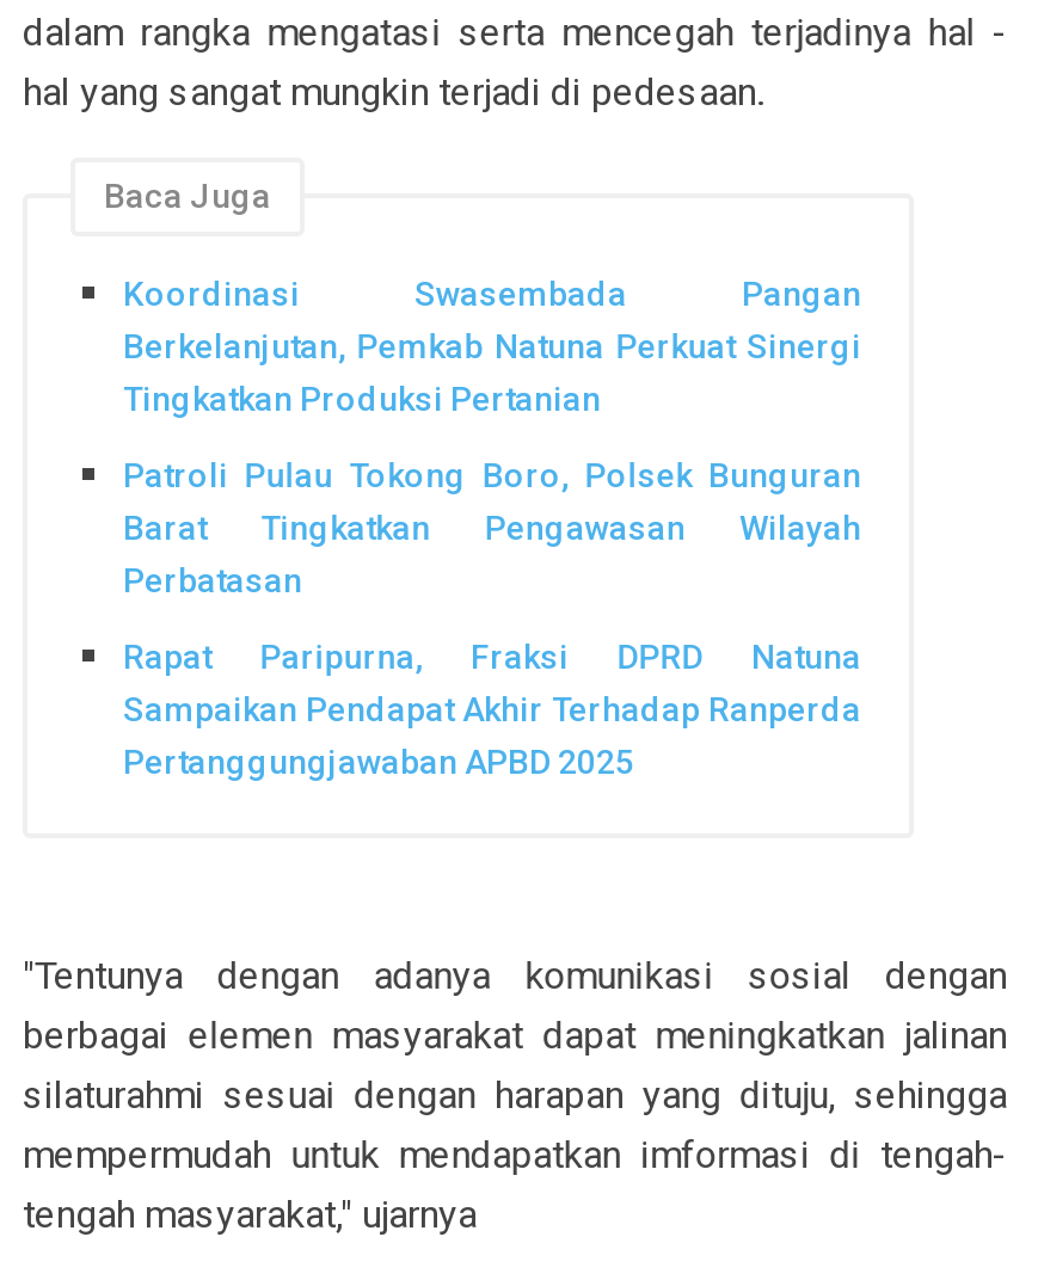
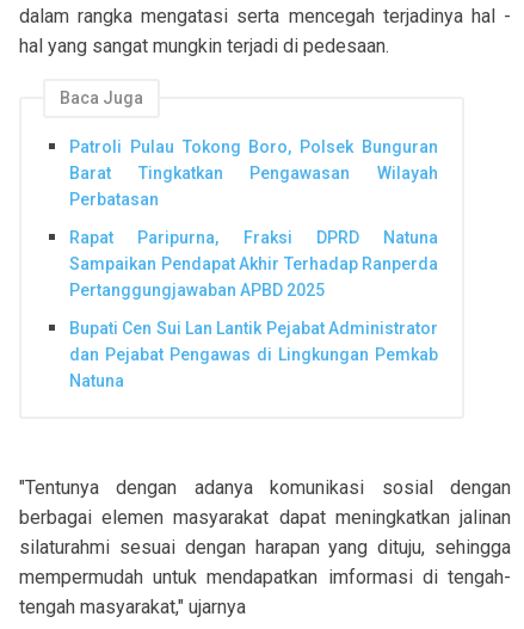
[123,276,861,419] Koordinasi Swasembada Pangan | Berkelanjutan, Pemkab Natuna Perkuat Sinergi | Tingkatkan Produksi Pertanian -> none
moved [123,456,861,780] -> [69,138,438,300]: Patroli Pulau Tokong Boro, Polsek Bunguran | Barat Tingkatkan Pengawasan Wilayah | Perbatasan | Rapat Paripurna, Fraksi DPRD Natuna | Sampaikan Pendapat Akhir Terhadap Ranperda | Pertanggungjawaban APBD 2025
none -> [69,318,438,390] Bupati Cen Sui Lan Lantik Pejabat Administrator | dan Pejabat Pengawas di Lingkungan Pemkab | Natuna

